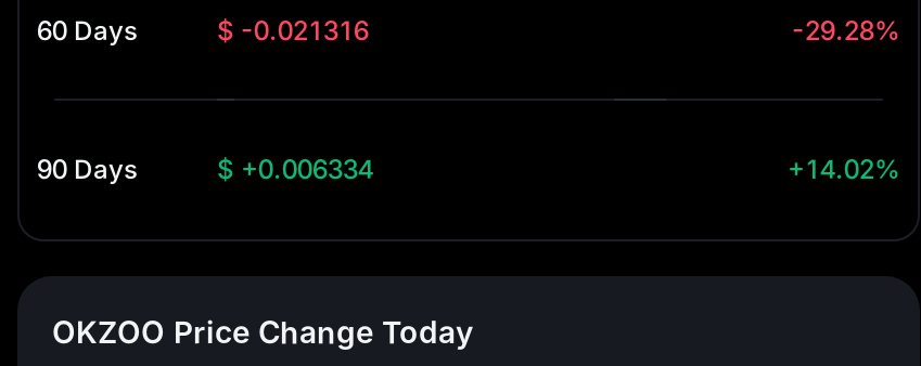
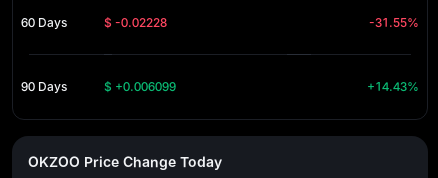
[217,14,369,46] $ -0.021316 -> [104,15,167,30] $ -0.02228
[792,14,900,46] -29.28% -> [369,15,419,30] -31.55%
[217,152,373,185] $ +0.006334 -> [104,79,176,94] $ +0.006099
[788,152,900,185] +14.02% -> [367,79,419,94] +14.43%

